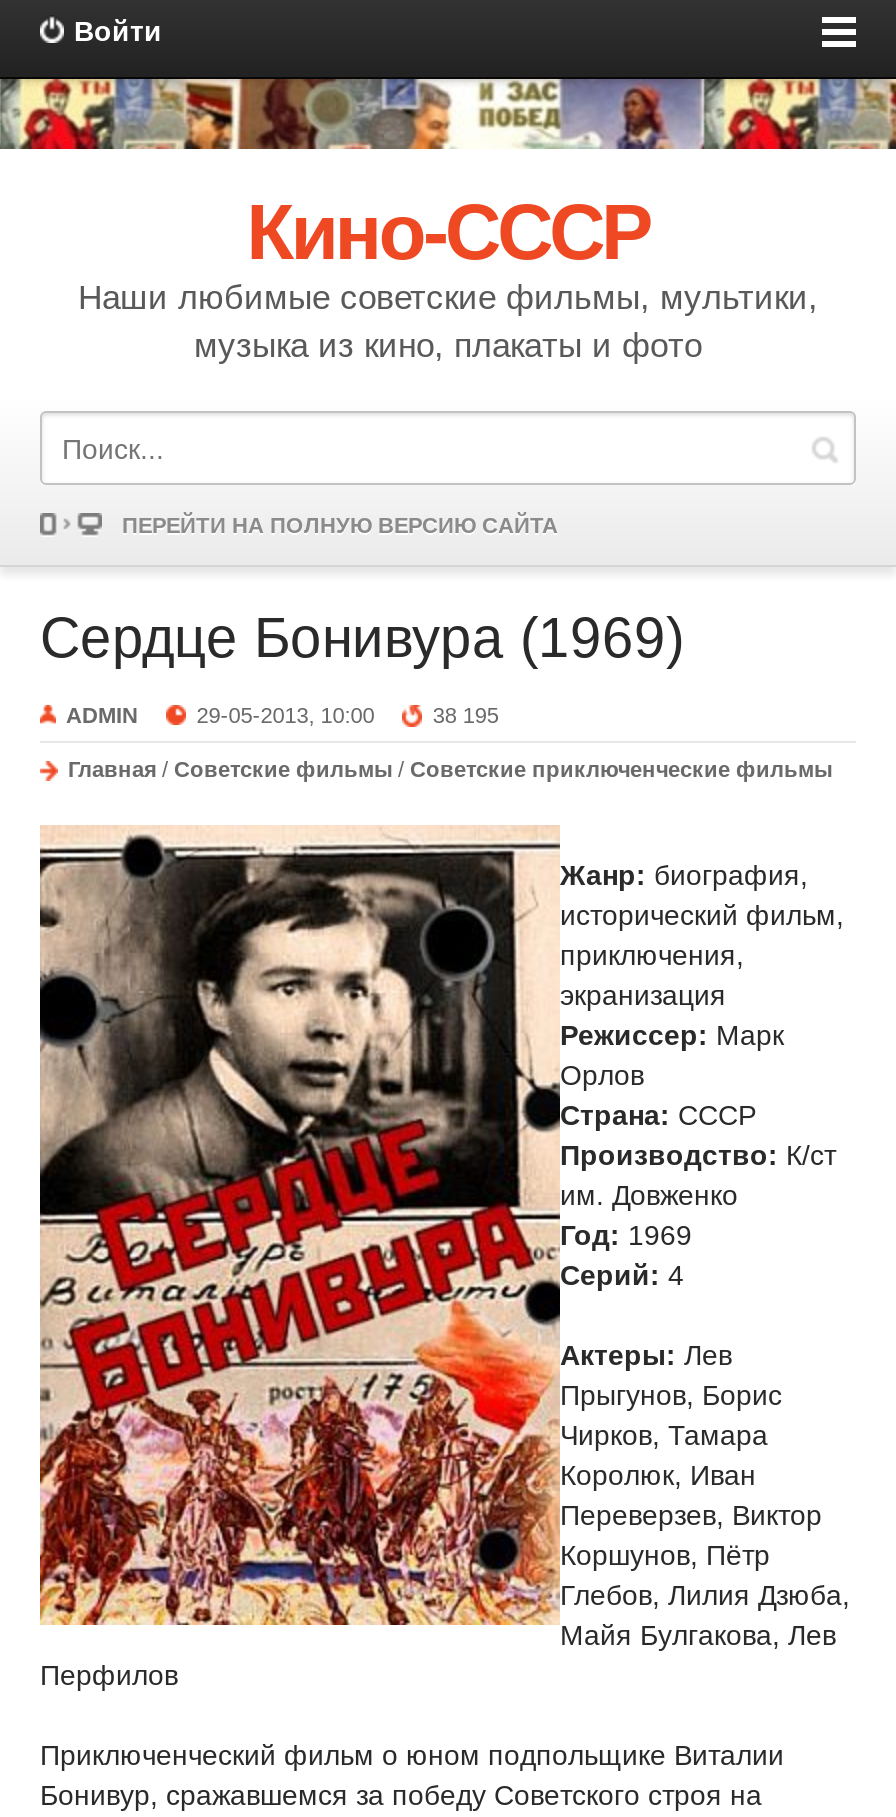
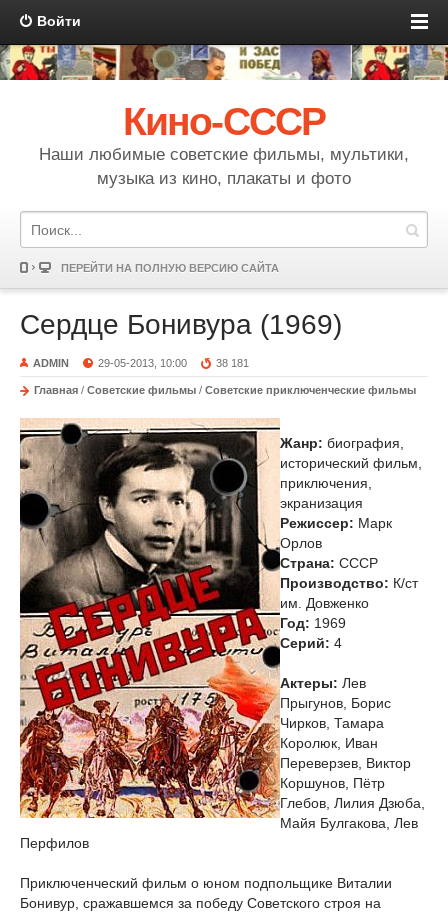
[433,703,499,727] 38 195 -> [216,357,249,369] 38 181

